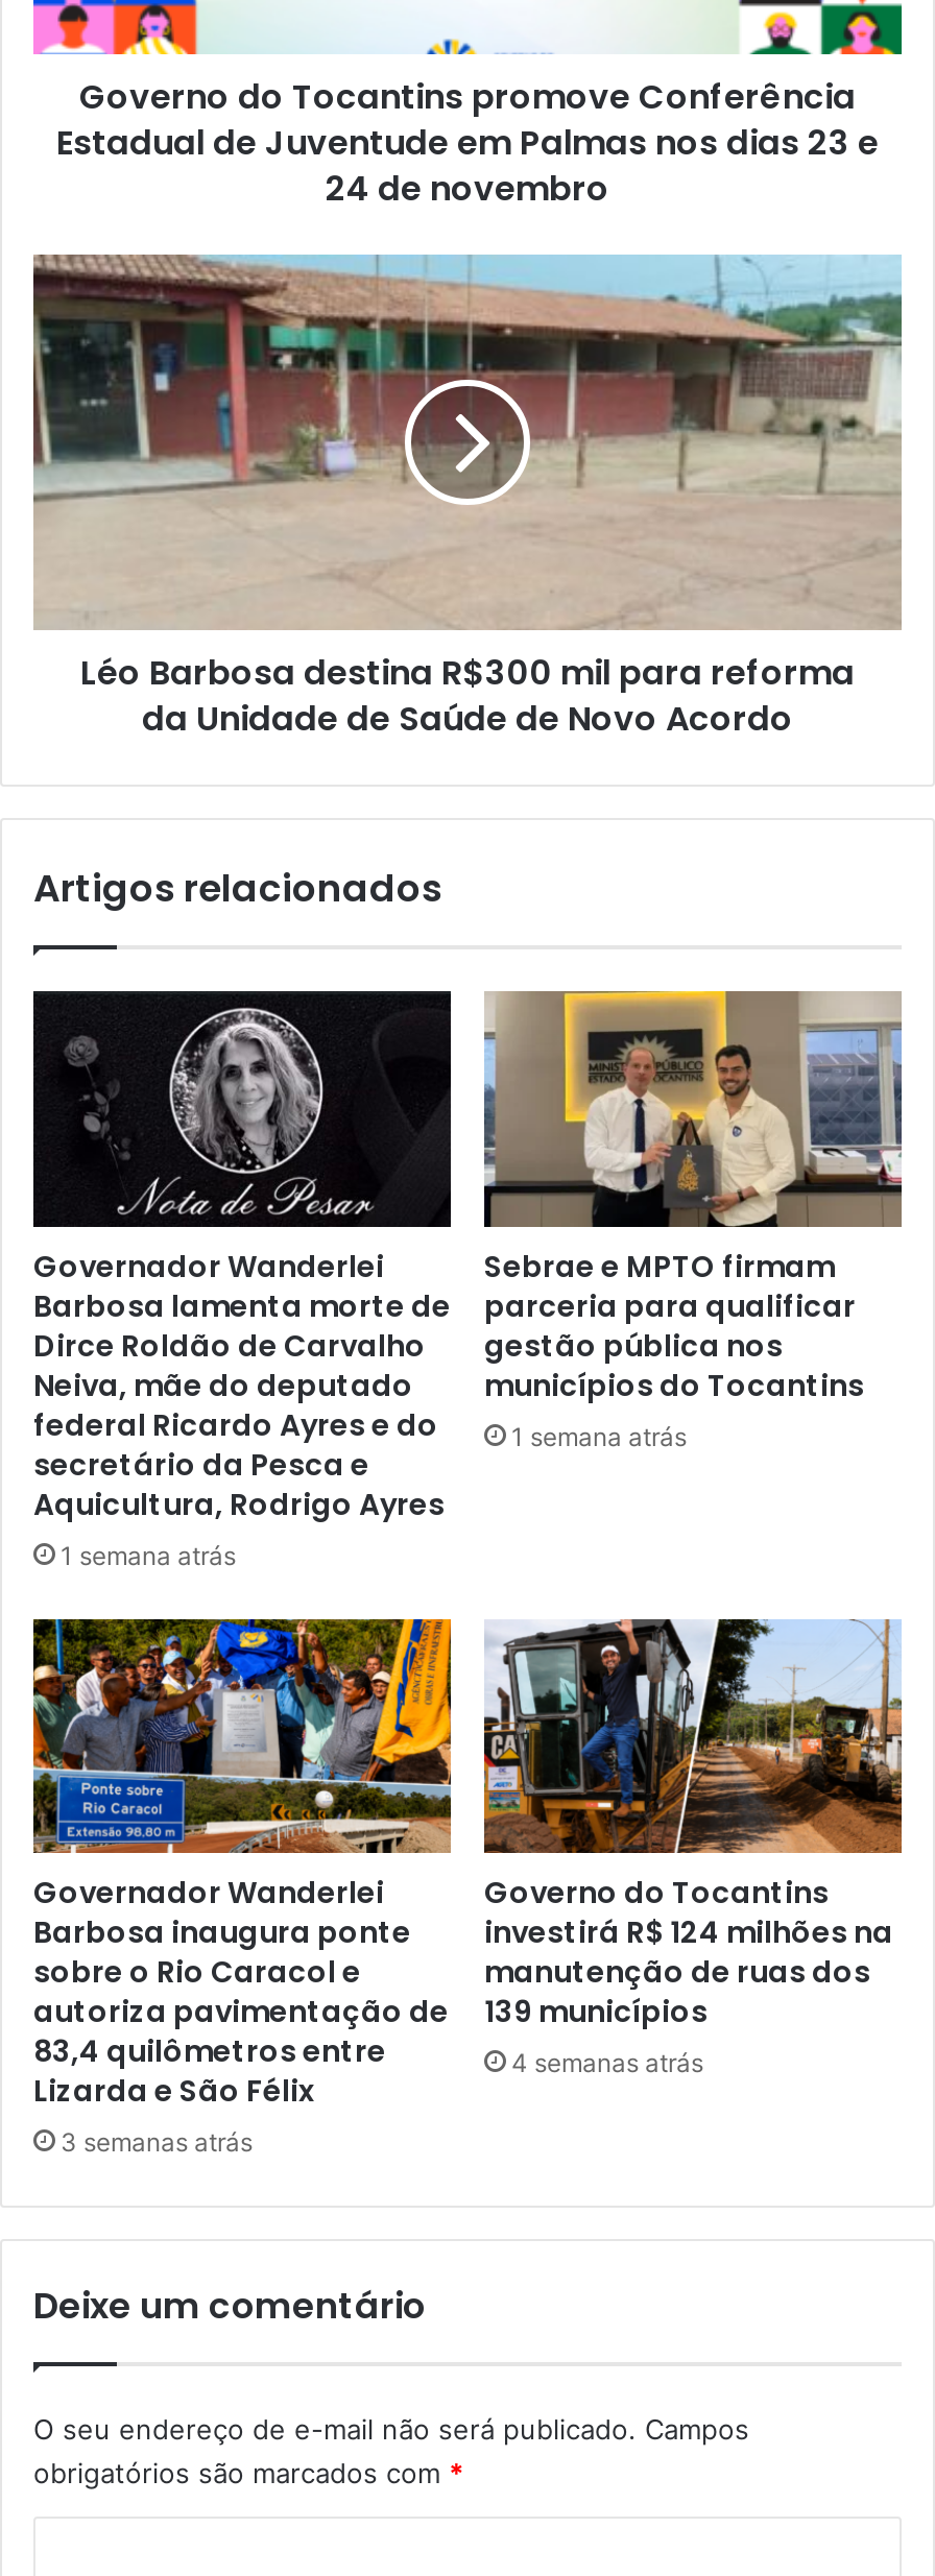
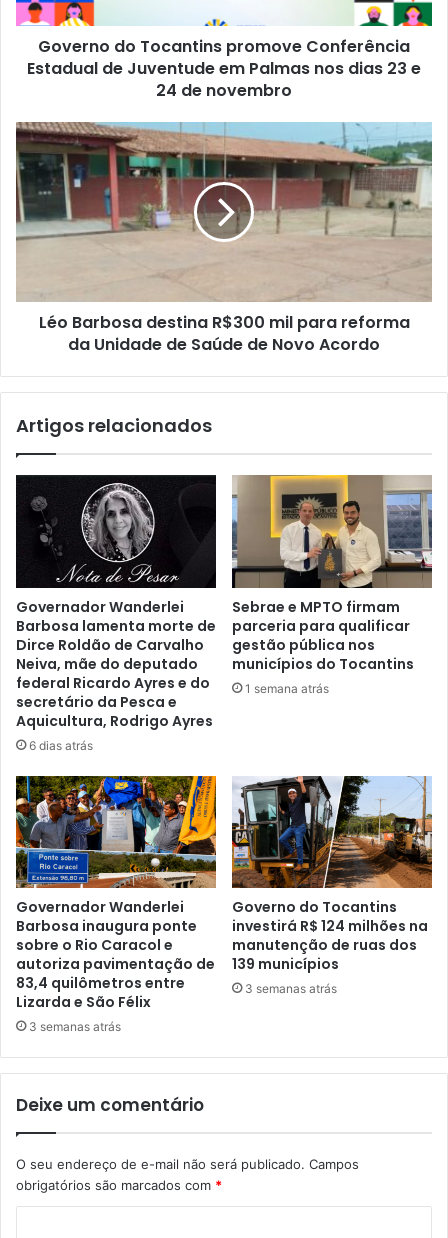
[61,1539,236,1570] 1 semana atrás -> [29,738,93,753] 6 dias atrás
[511,2048,703,2079] 4 semanas atrás -> [245,981,337,996] 3 semanas atrás

